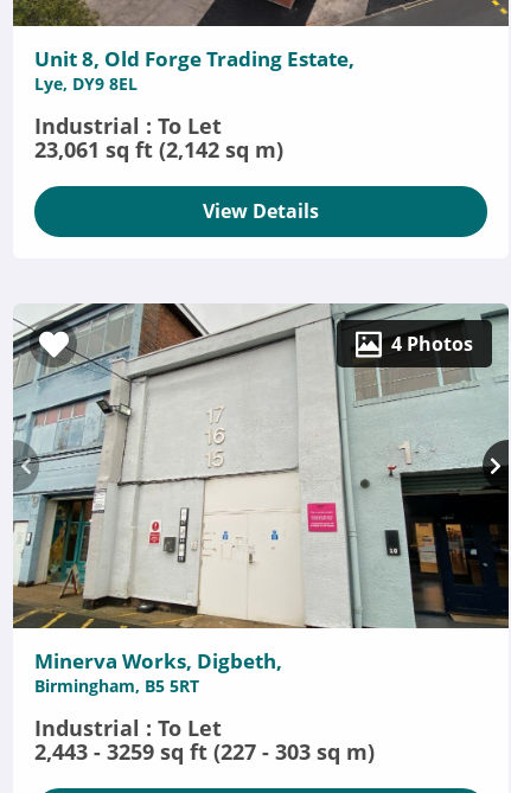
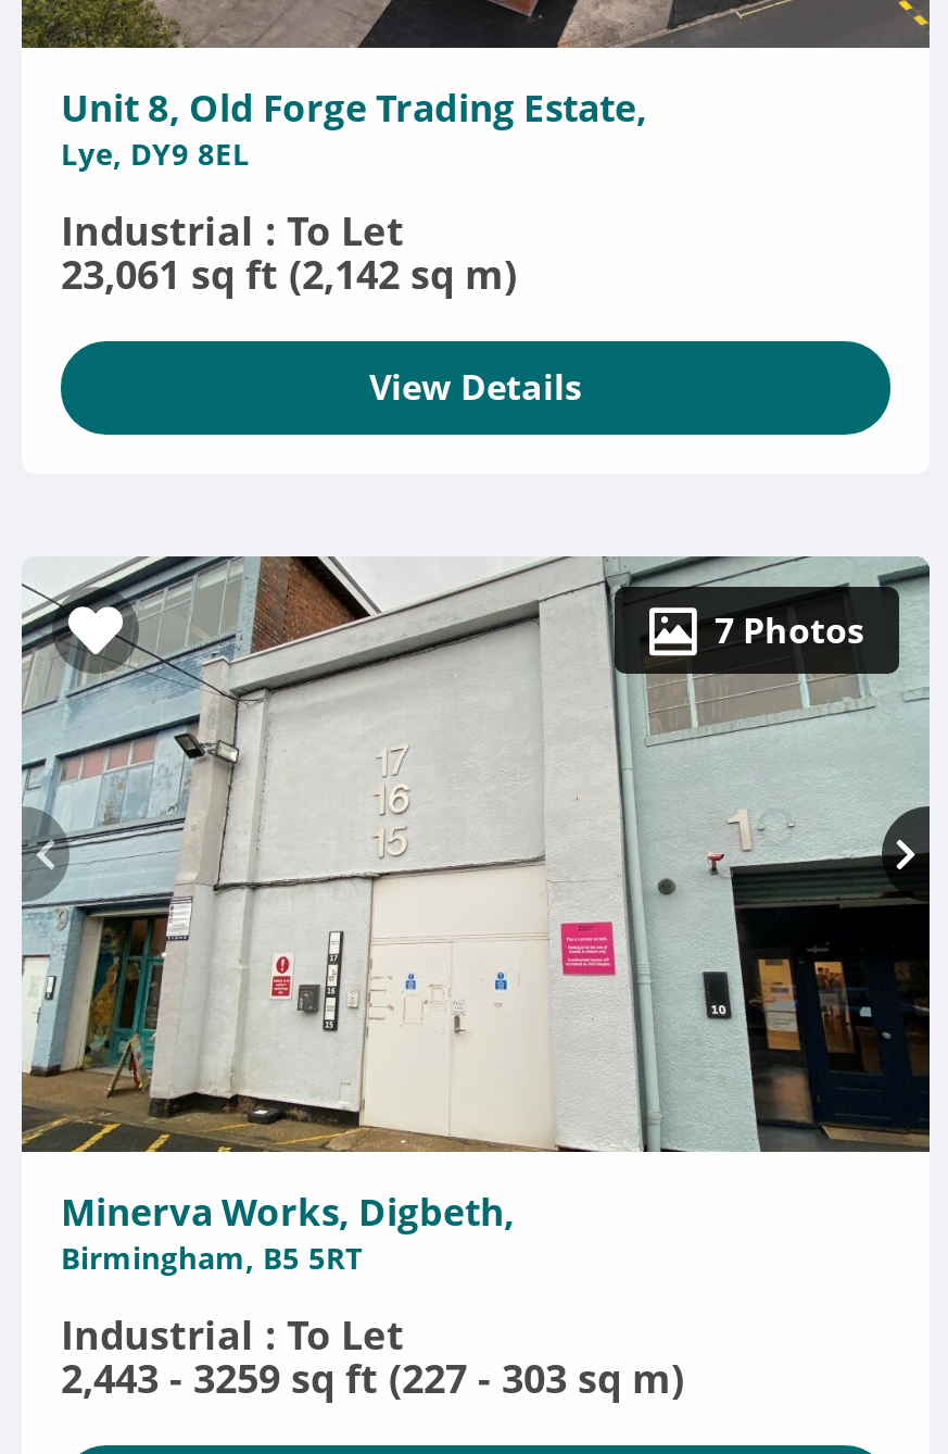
[391,331,473,357] 4 Photos -> [715,606,864,654] 7 Photos

